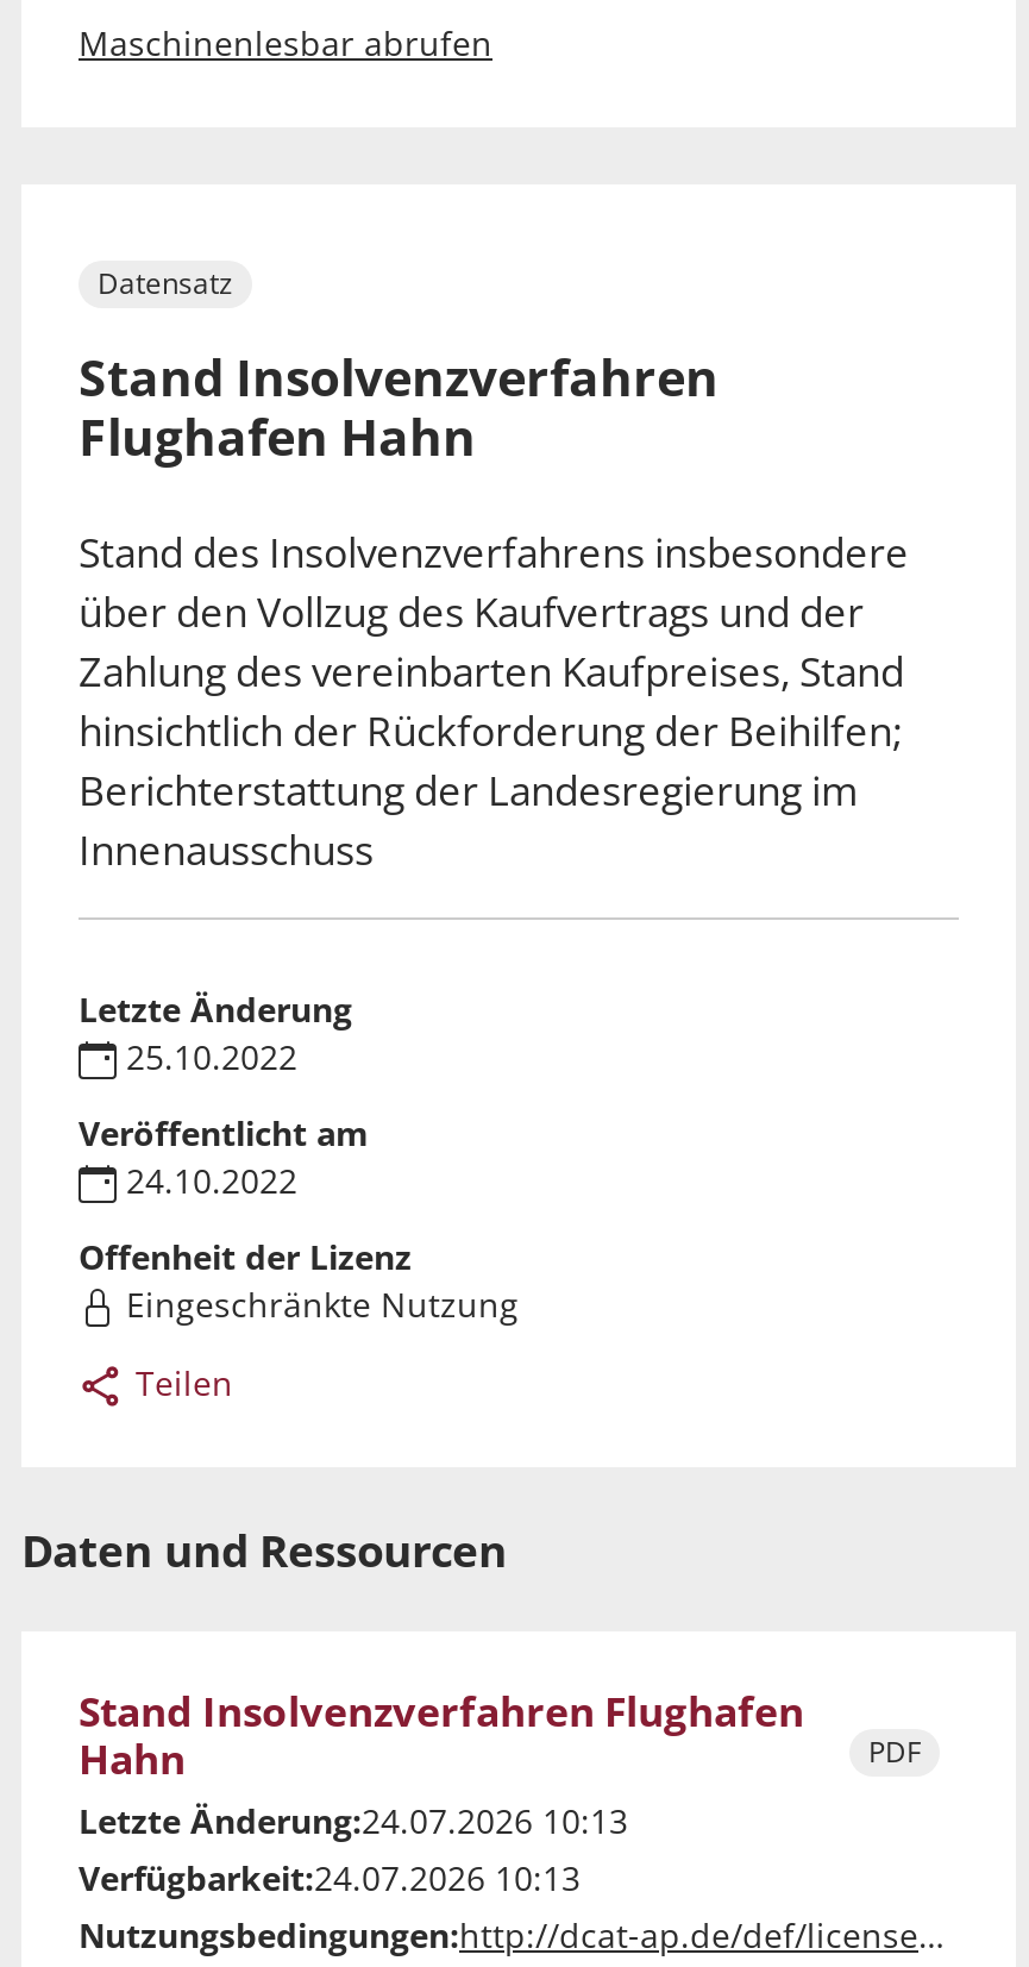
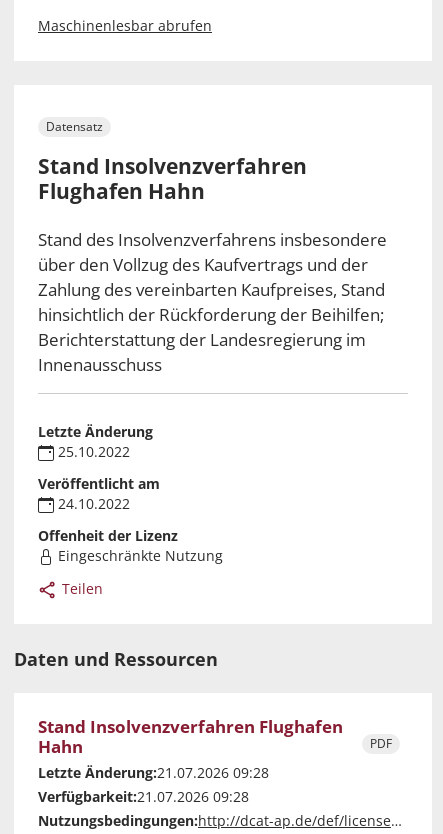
[79,1799,628,1844] Letzte Änderung:24.07.2026 10:13 -> [38,763,269,782] Letzte Änderung:21.07.2026 09:28
[79,1856,581,1901] Verfügbarkeit:24.07.2026 10:13 -> [38,787,249,806] Verfügbarkeit:21.07.2026 09:28

